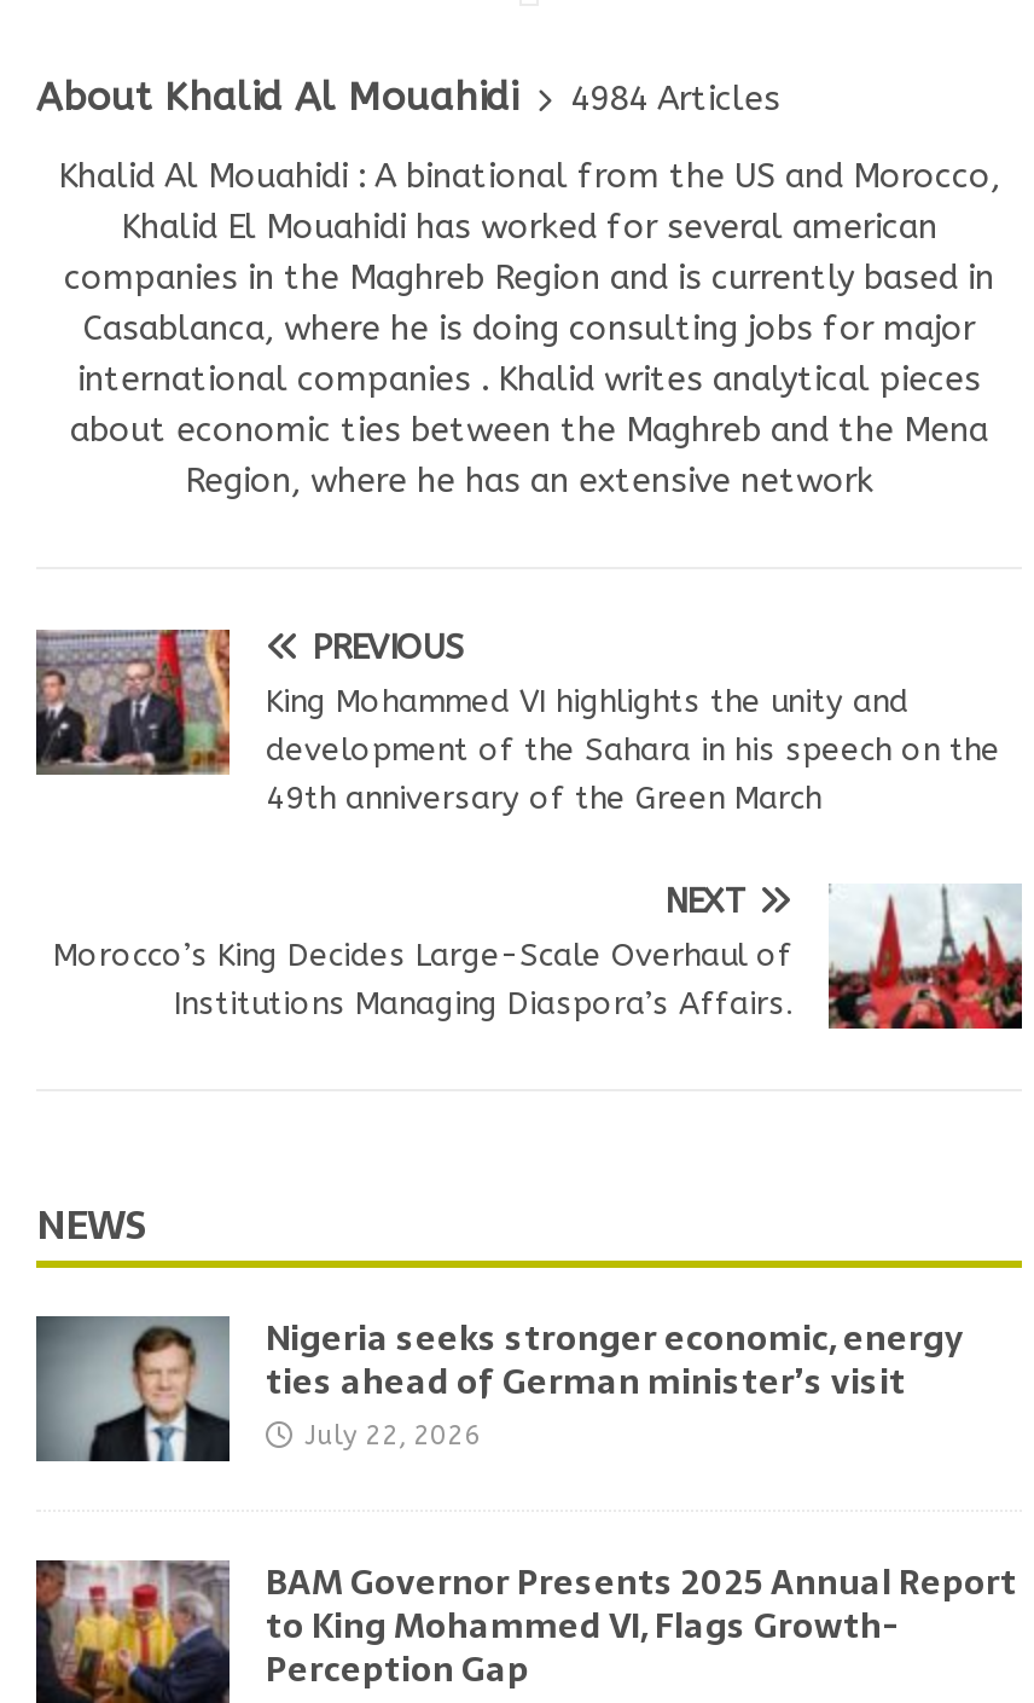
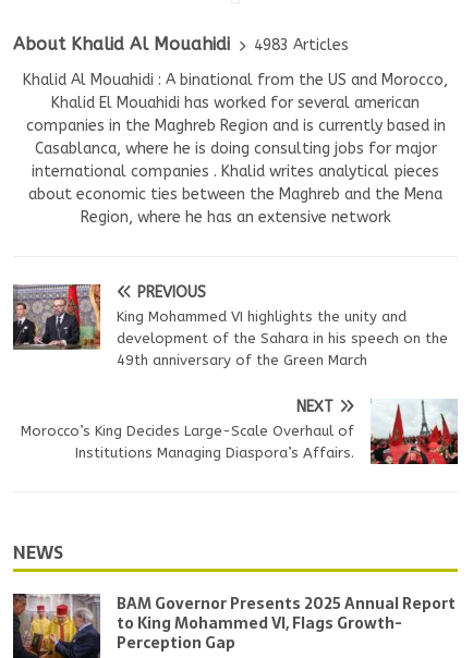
[36,74,780,120] About Khalid Al Mouahidi 4984 Articles -> [13,34,349,55] About Khalid Al Mouahidi 4983 Articles
[34,1312,964,1464] [image] | Nigeria seeks stronger economic, energy | ties ahead of German minister’s visit | July 22, 2026 -> none

